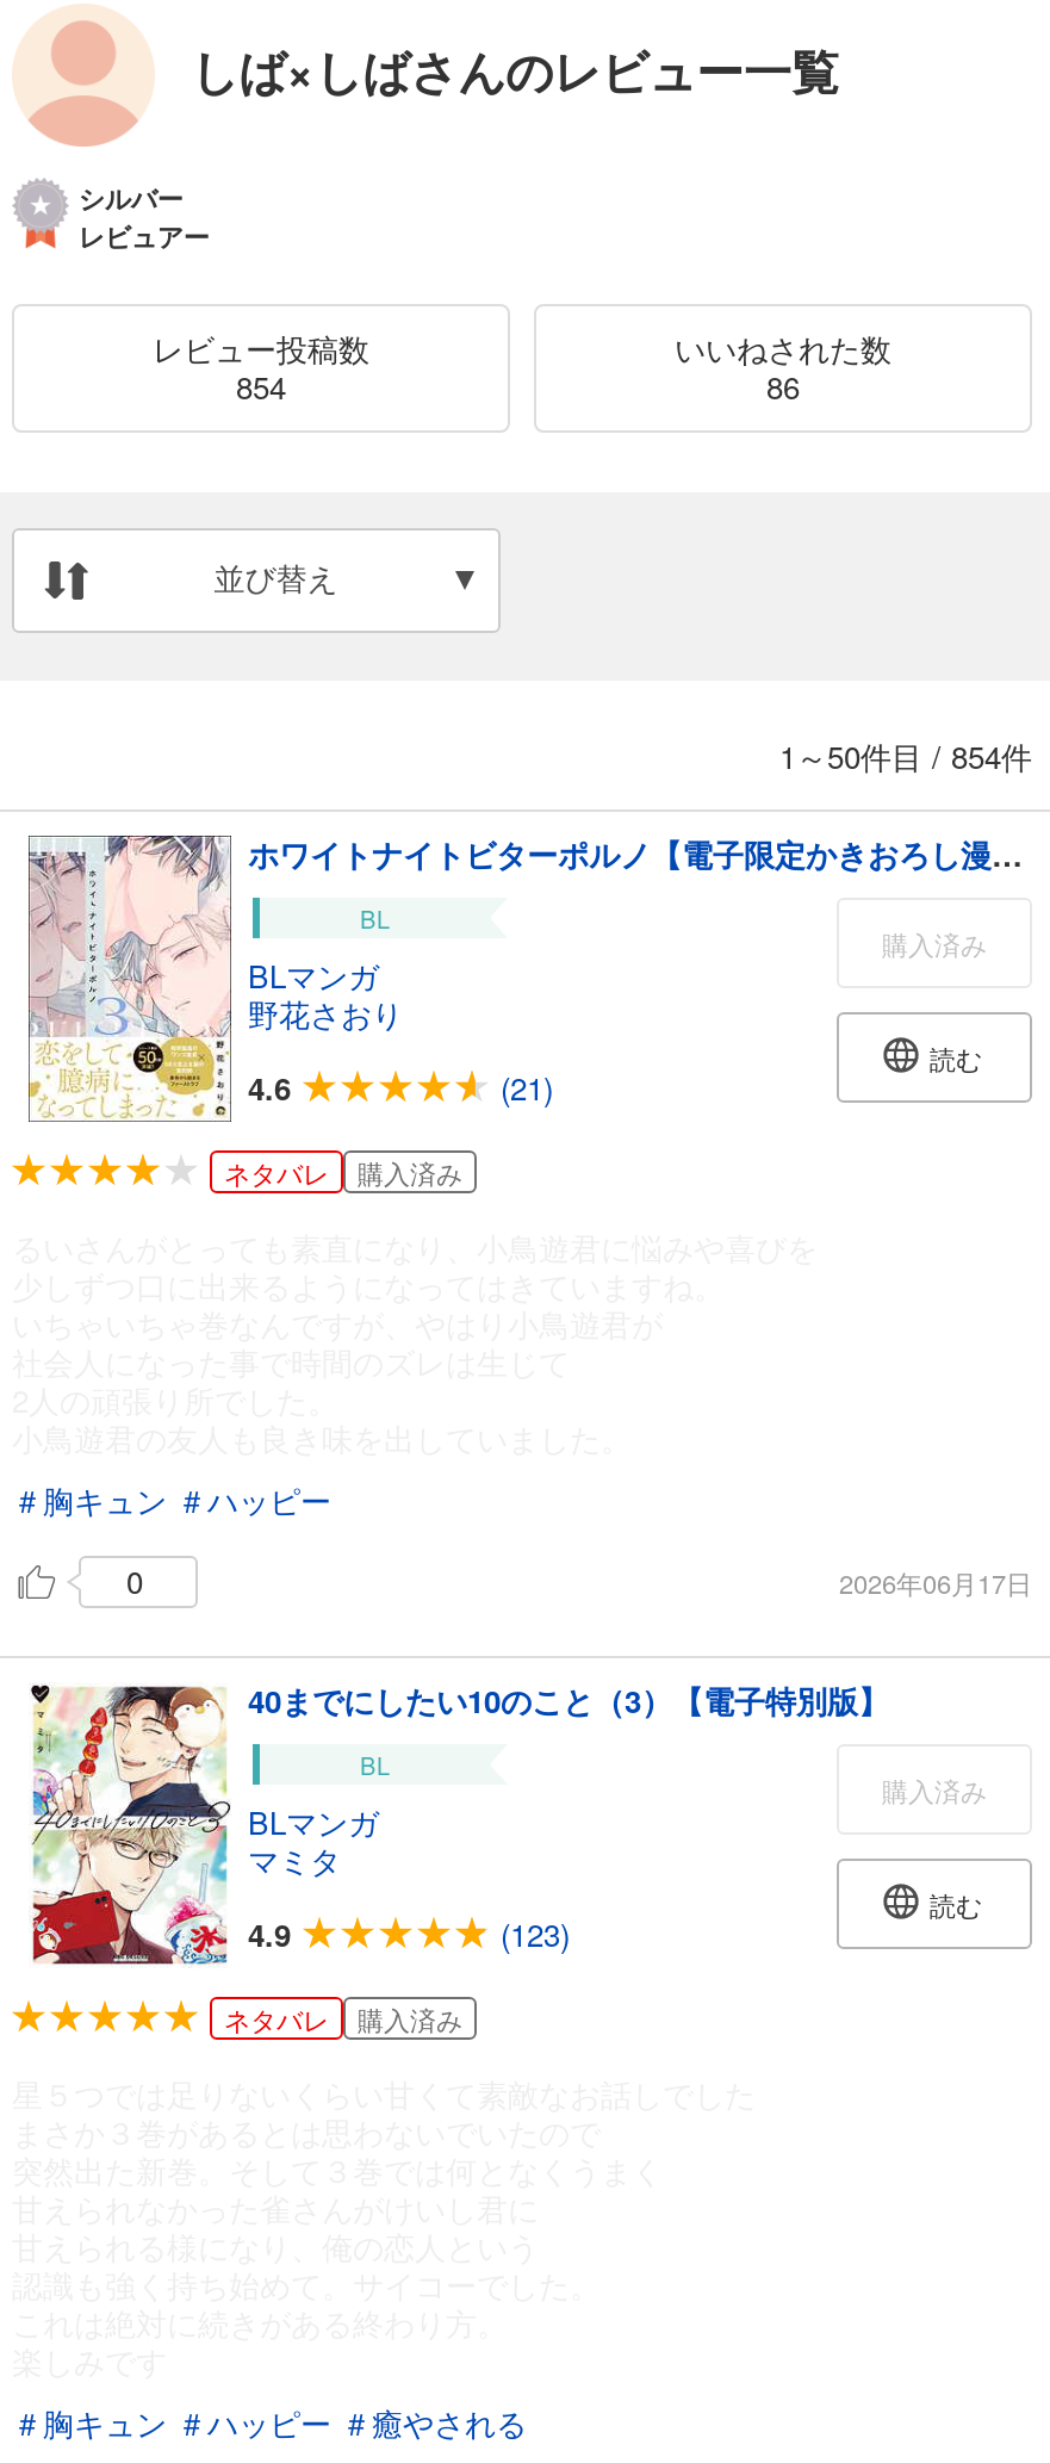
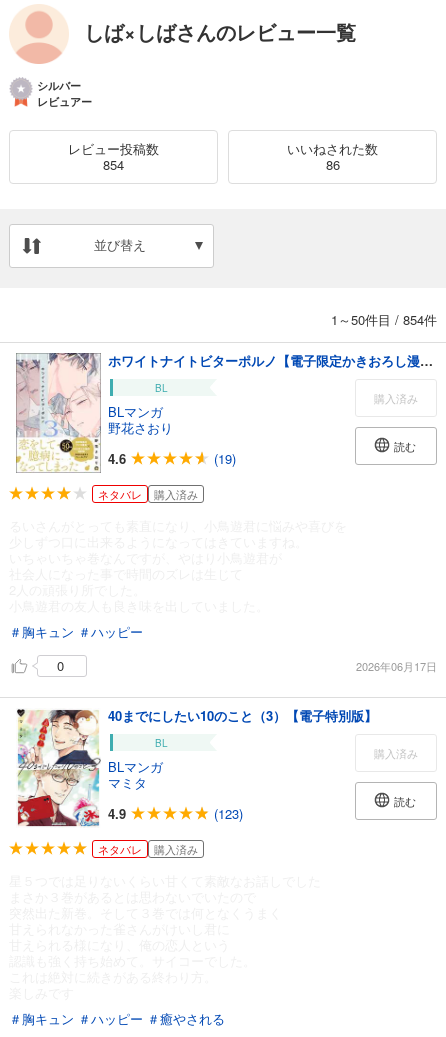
[501,1065,553,1110] (21) -> [214,449,236,468] (19)

